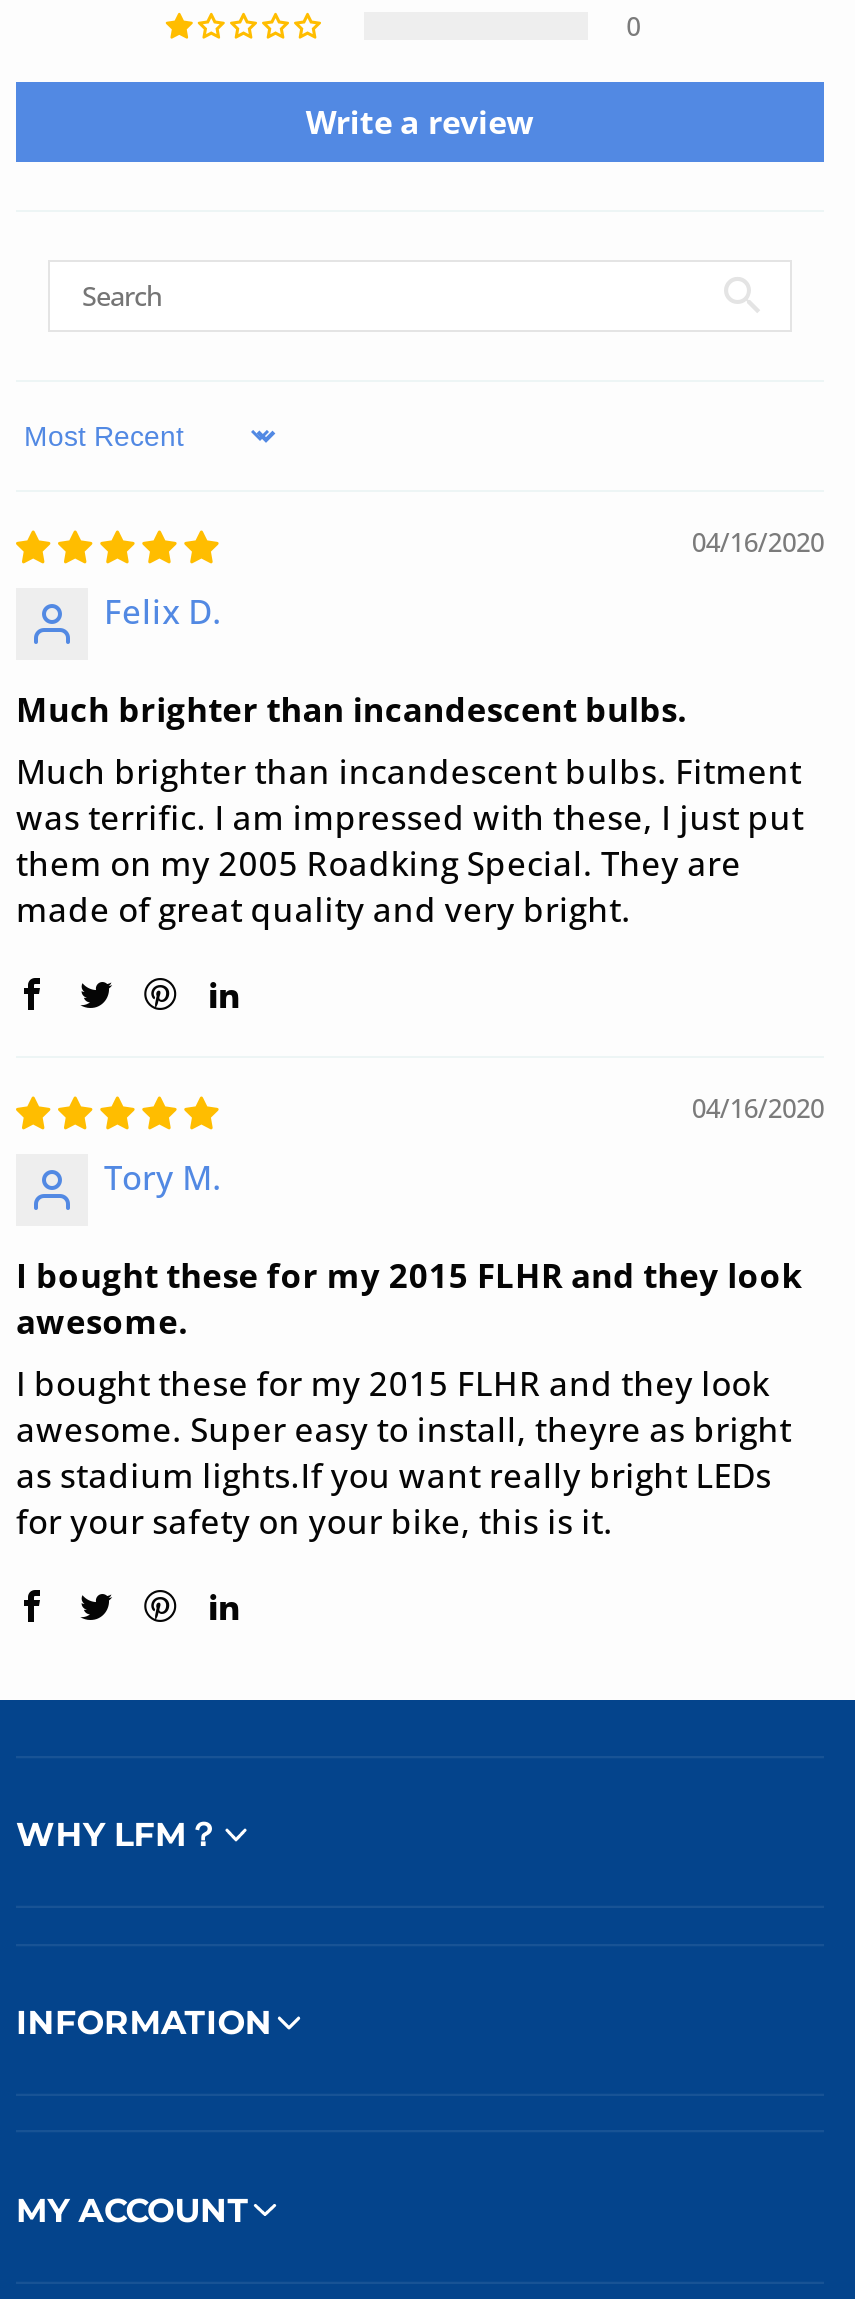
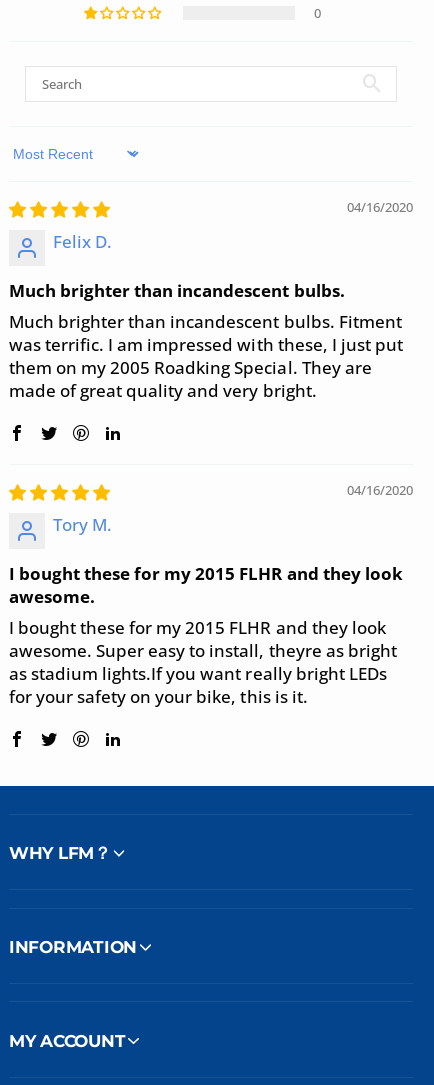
[306,100,534,144] Write a review -> none

